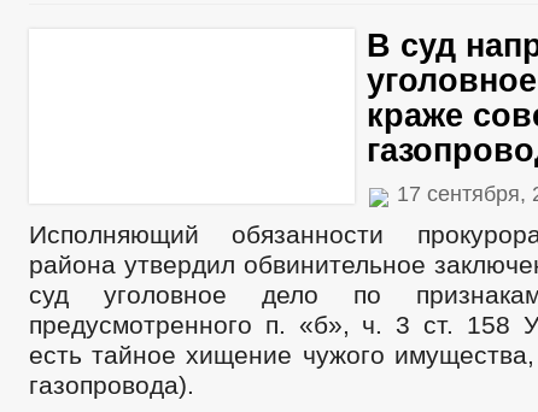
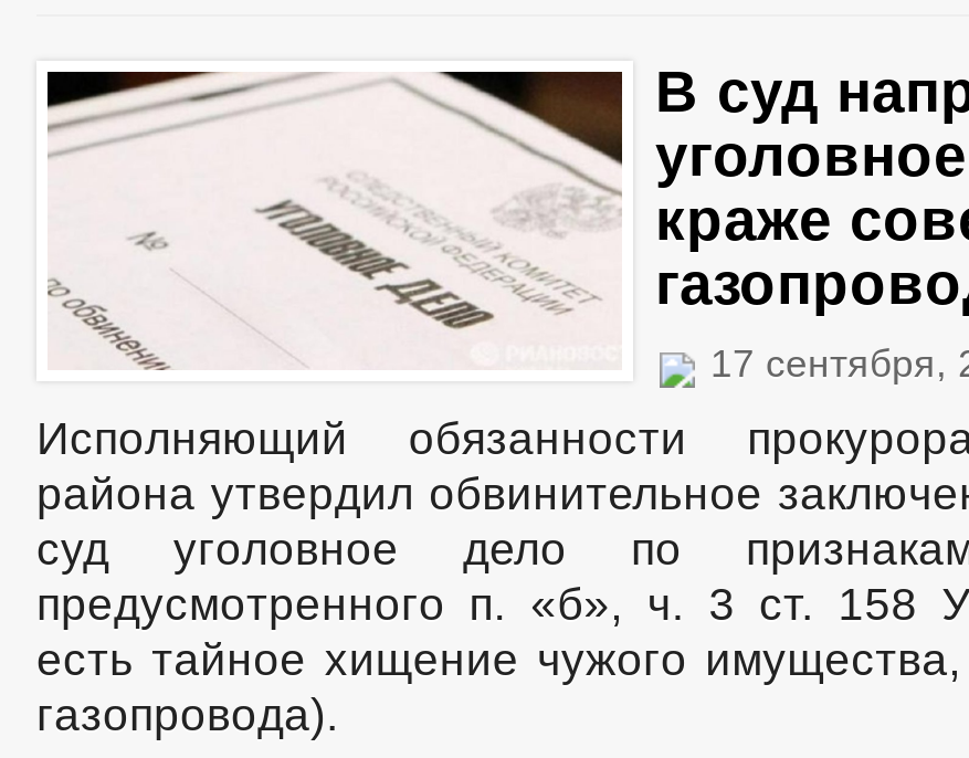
none -> [45,70,624,372] [image]

